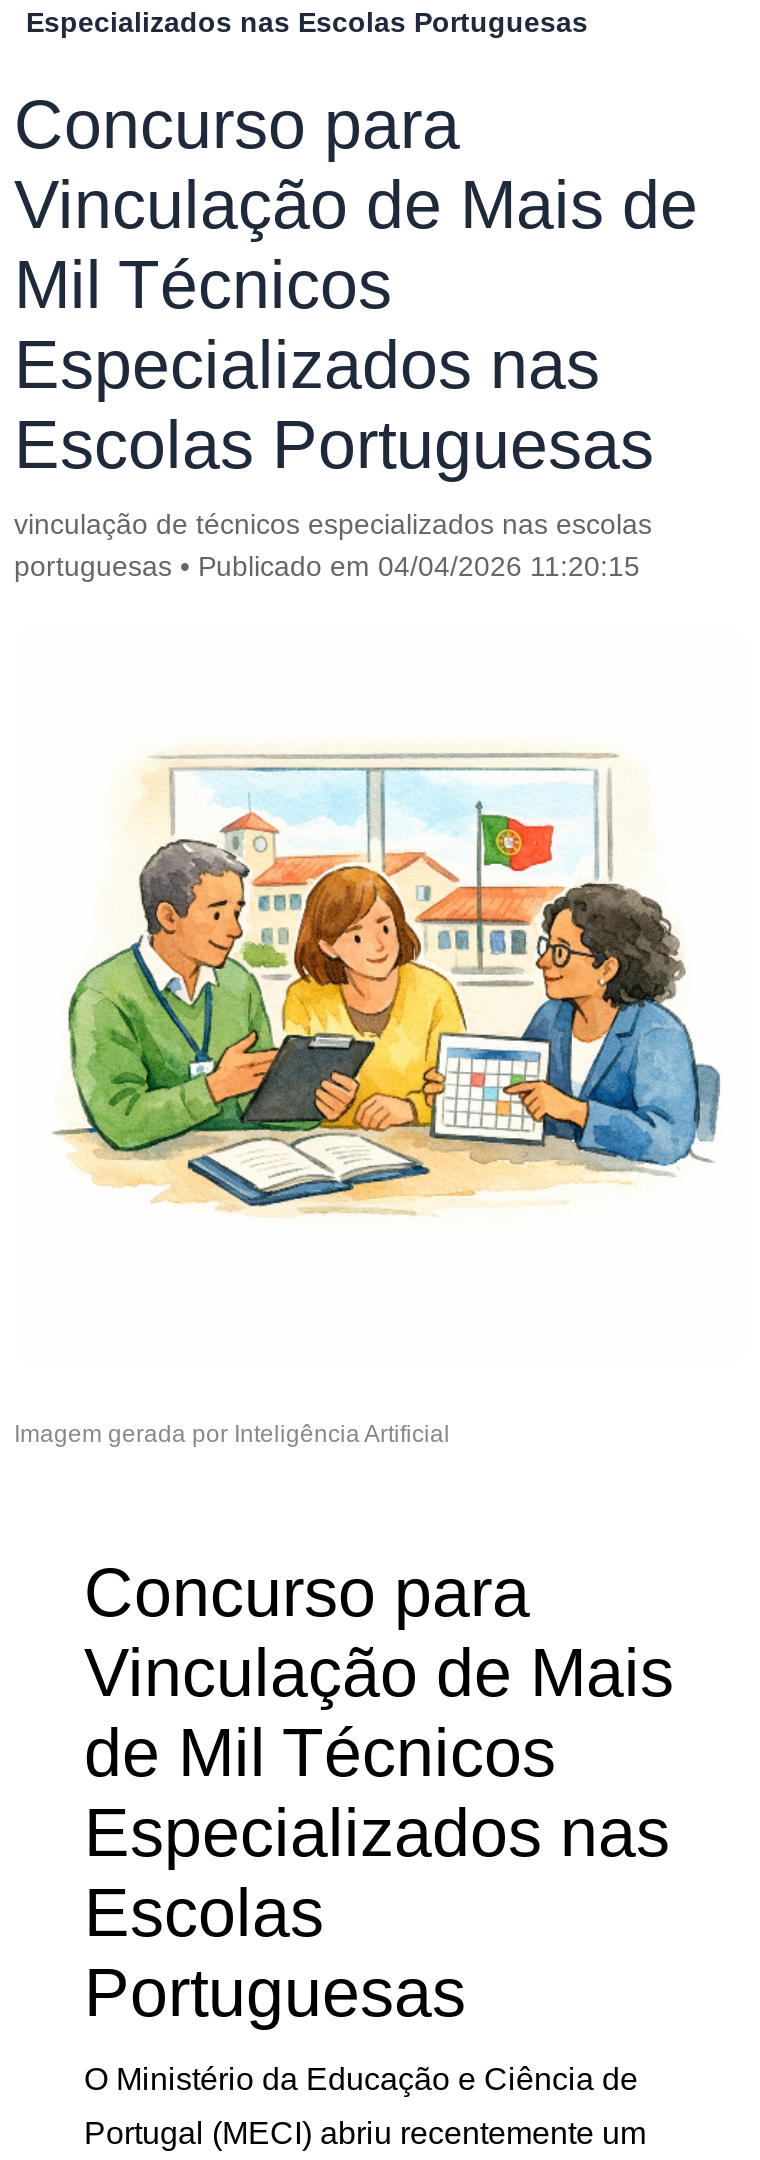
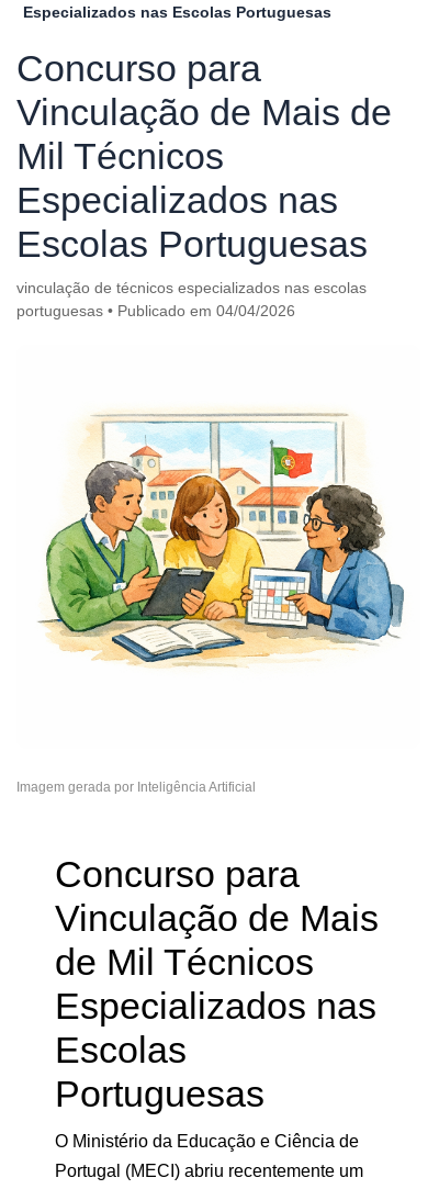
[14,550,640,582] portuguesas • Publicado em 04/04/2026 11:20:15 -> [16,302,295,319] portuguesas • Publicado em 04/04/2026

